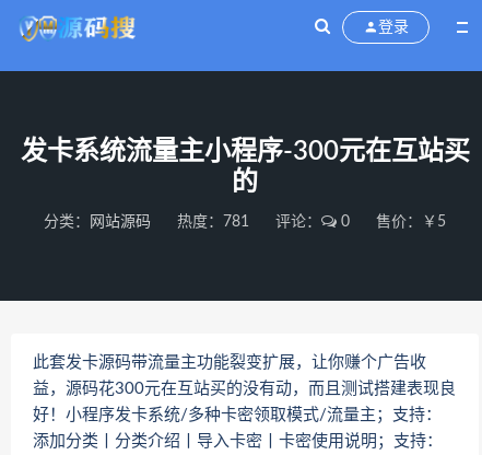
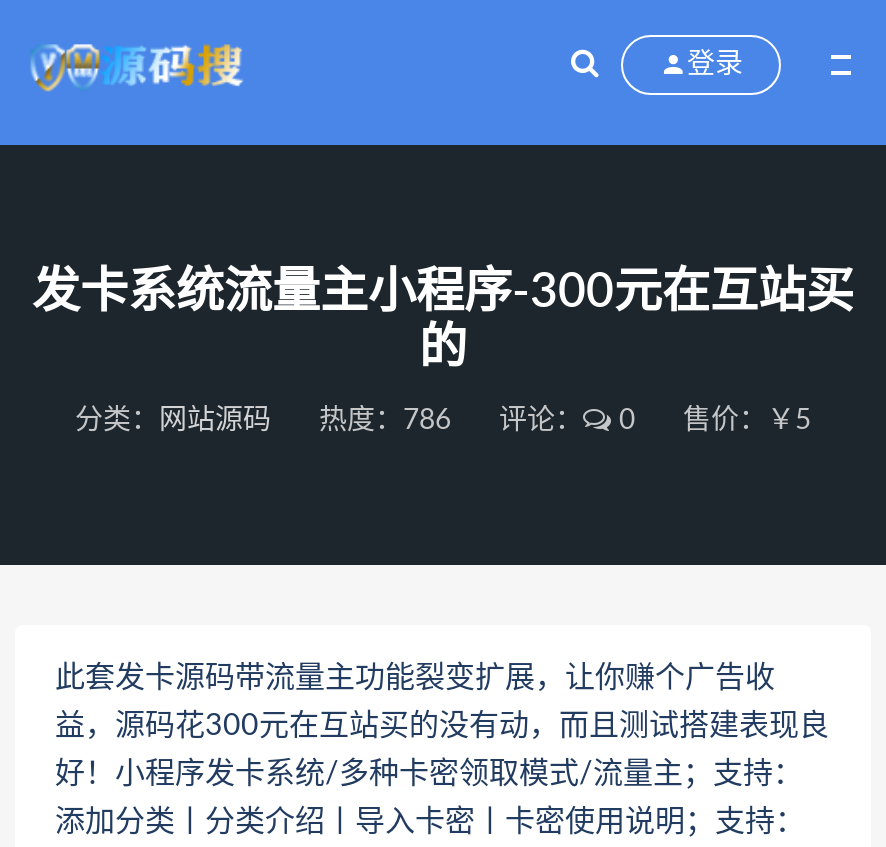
[44,214,446,230] 分类：网站源码 热度：781 评论： 0 售价：￥5 -> [75,407,811,435] 分类：网站源码 热度：786 评论： 0 售价：￥5

